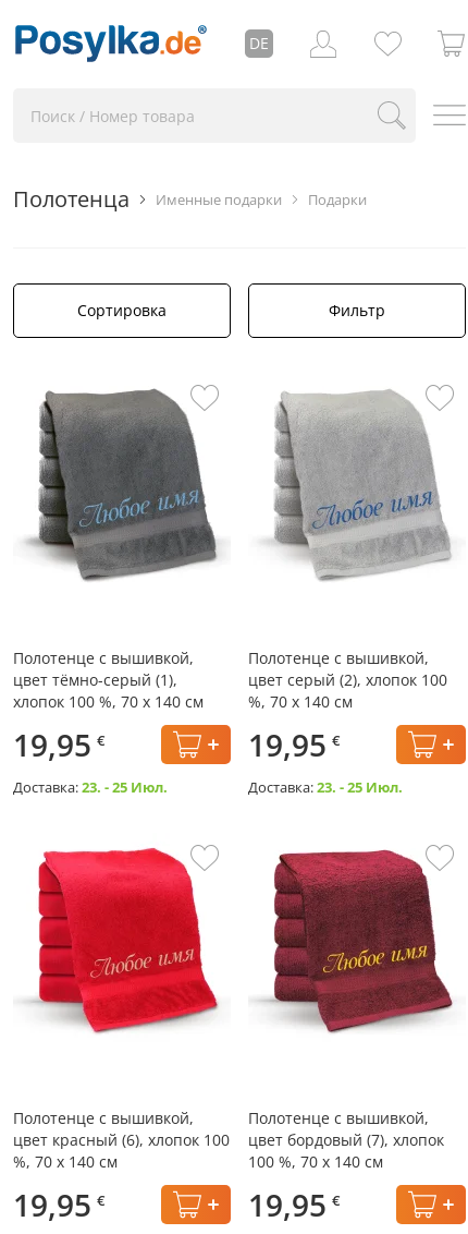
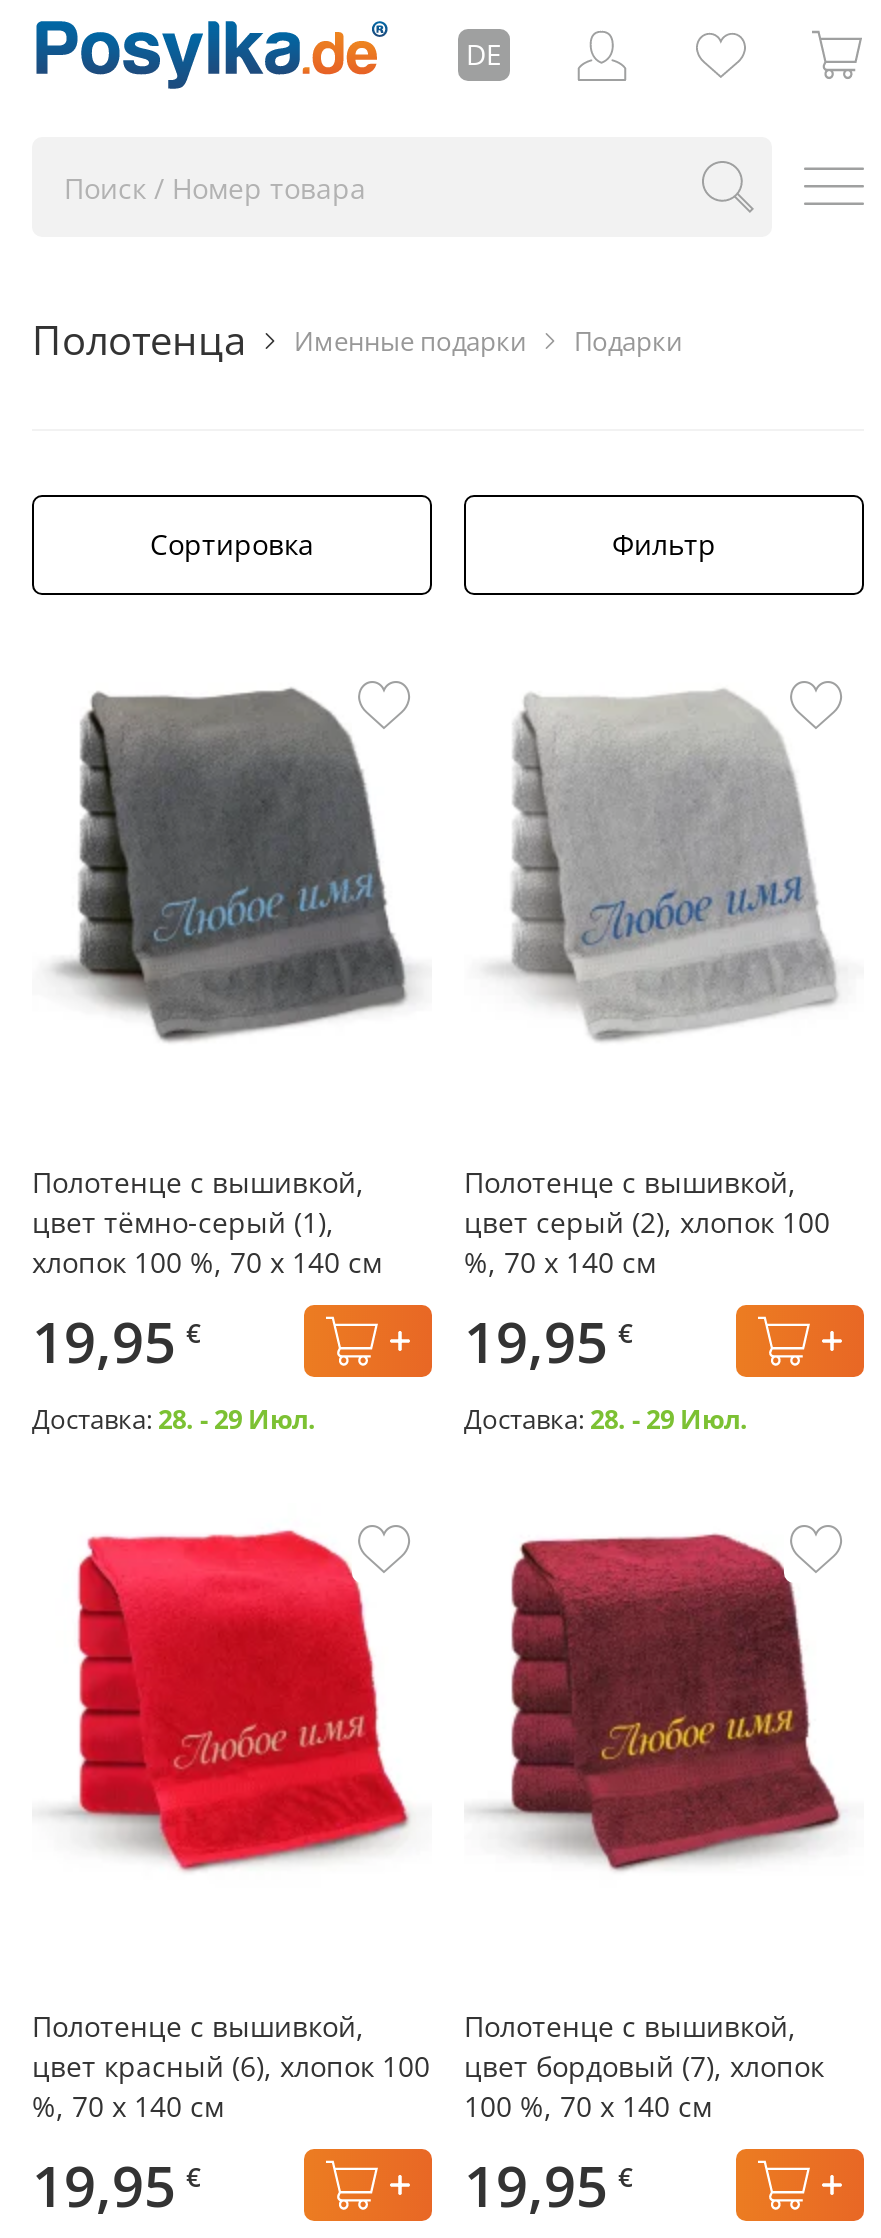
[13,777,168,797] Доставка: 23. - 25 Июл. -> [32,1401,316,1437] Доставка: 28. - 29 Июл.
[248,777,403,797] Доставка: 23. - 25 Июл. -> [464,1401,748,1437] Доставка: 28. - 29 Июл.

